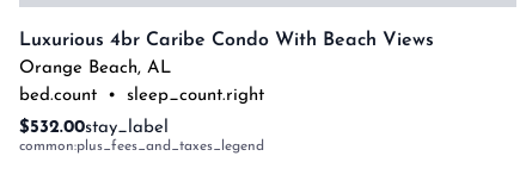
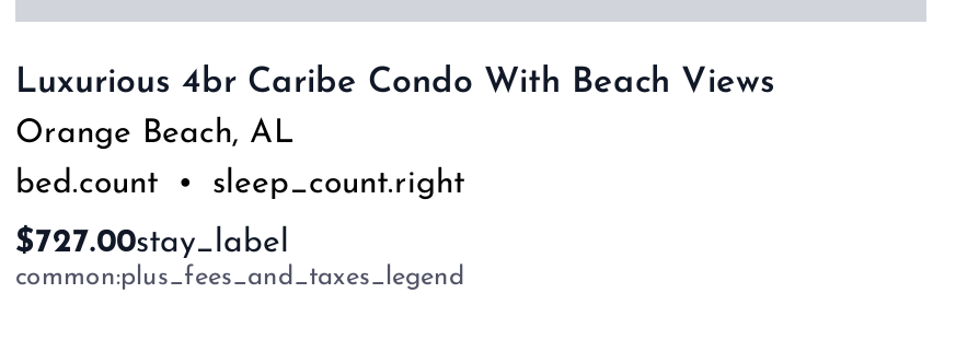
[19,119,169,137] $532.00stay_label -> [15,227,289,260] $727.00stay_label

